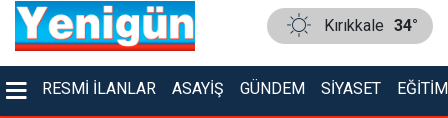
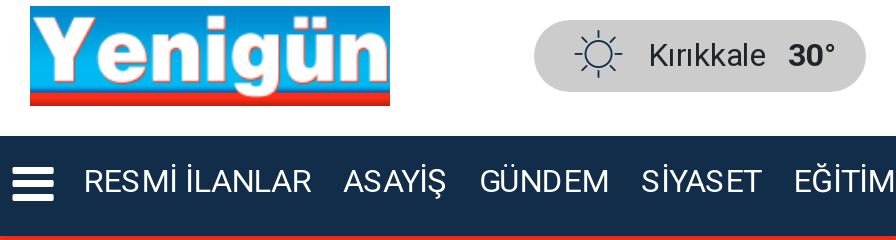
[324,16,418,35] Kırıkkale 34° -> [648,36,836,74] Kırıkkale 30°

